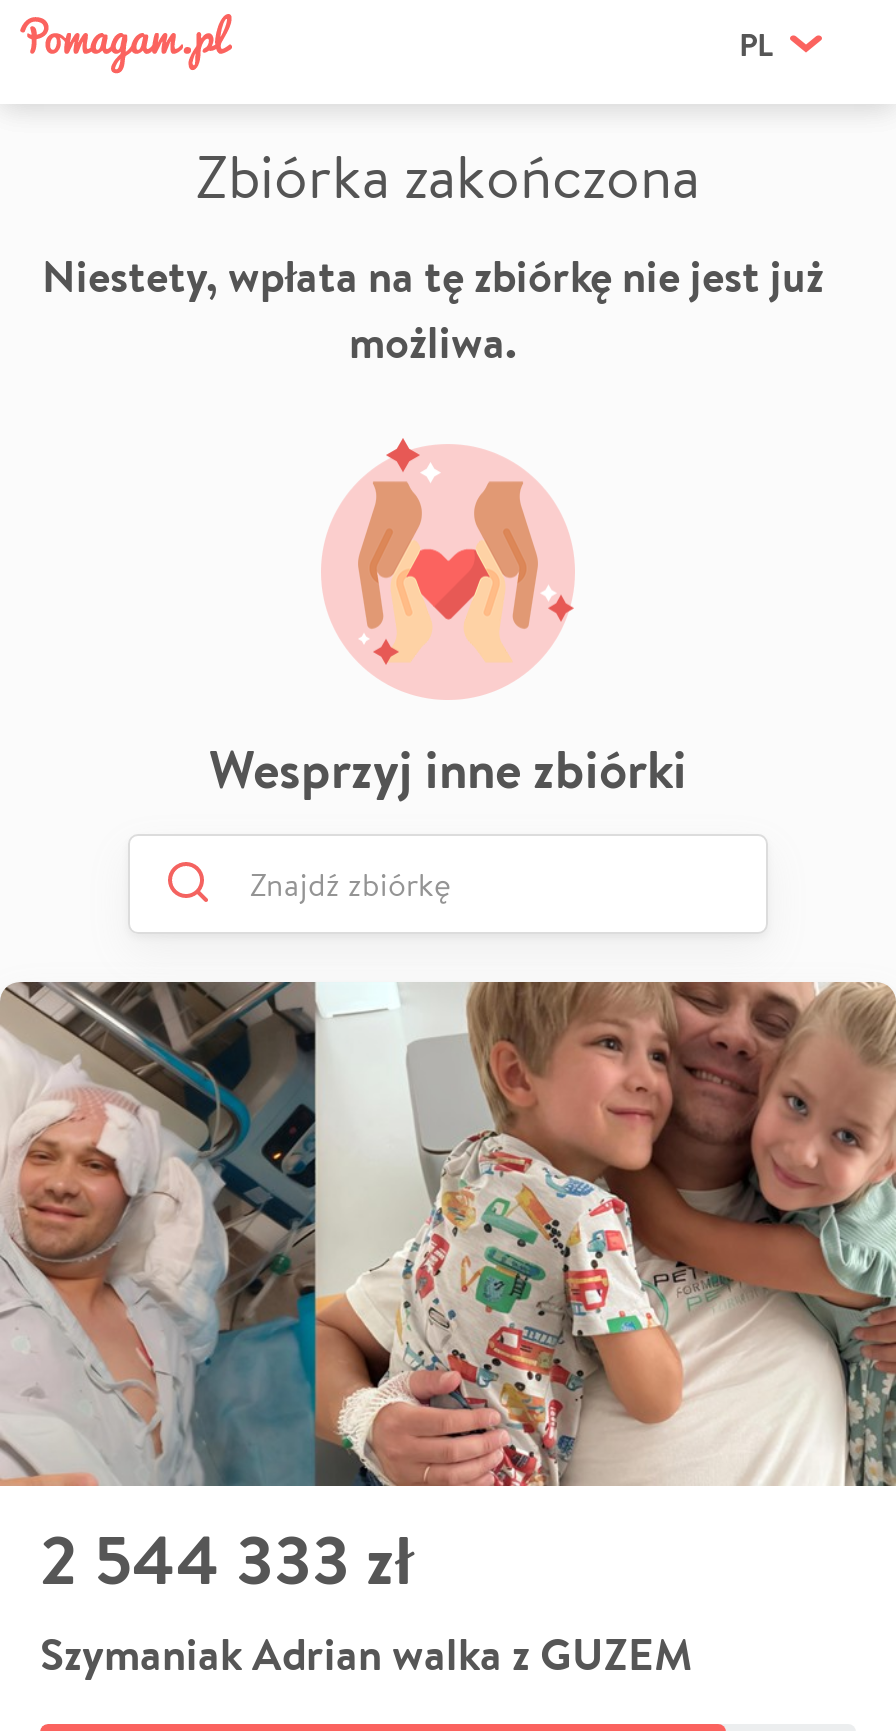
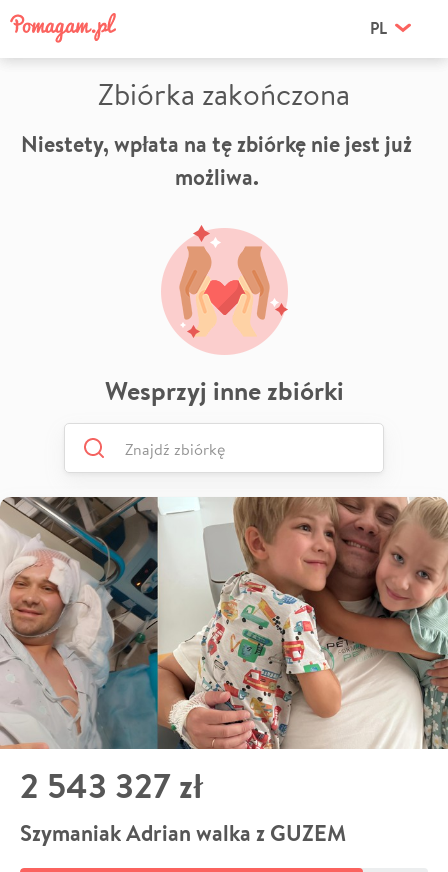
[40,1511,414,1605] 2 544 333 zł -> [20,762,203,809] 2 543 327 zł

